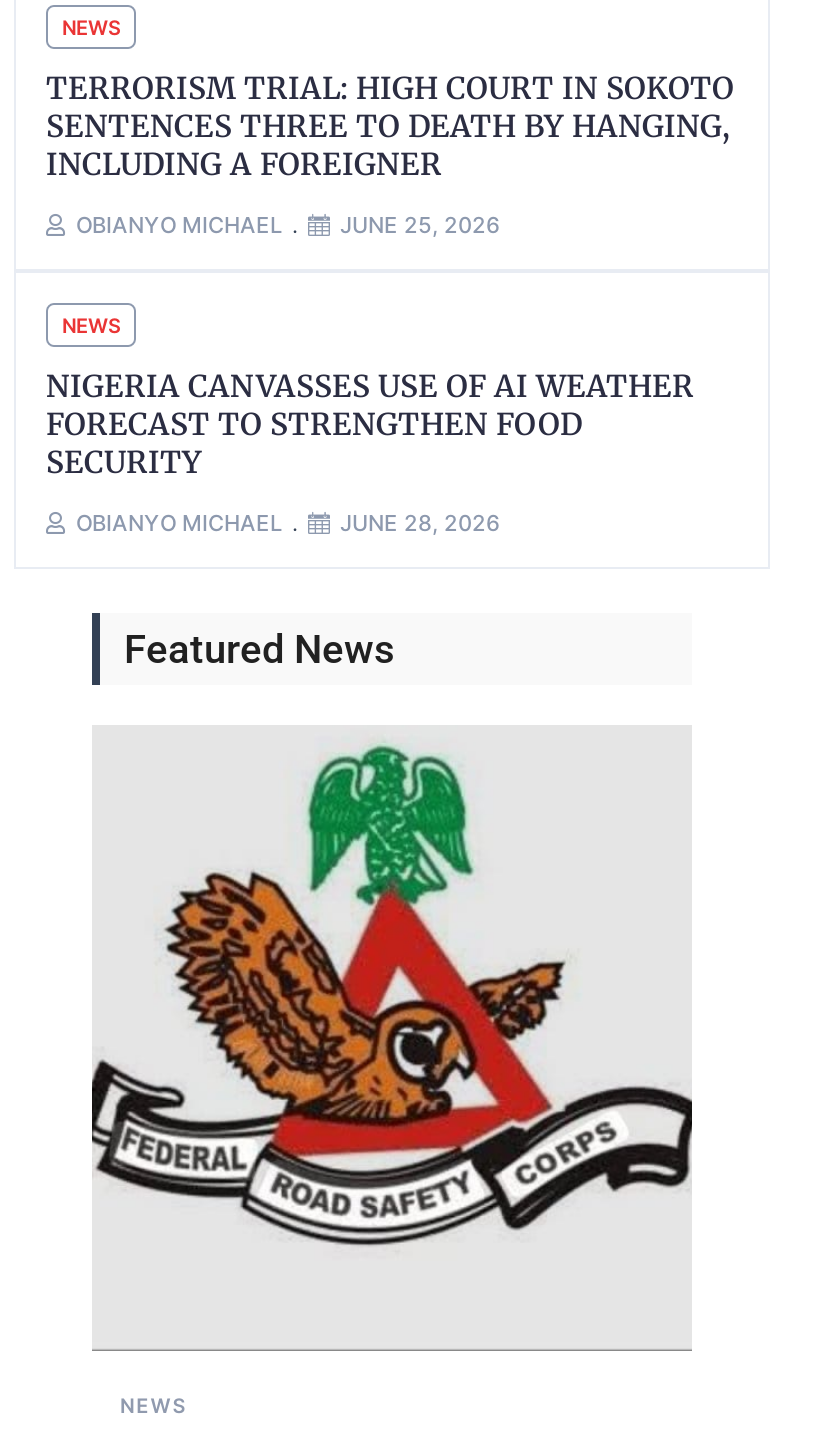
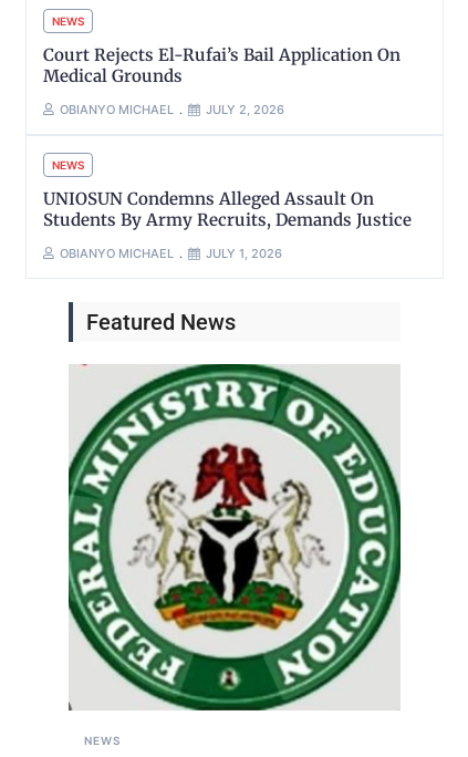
[46,69,734,183] TERRORISM TRIAL: HIGH COURT IN SOKOTO | SENTENCES THREE TO DEATH BY HANGING, | INCLUDING A FOREIGNER -> [43,44,401,86] Court Rejects El-Rufai’s Bail Application On | Medical Grounds
[340,211,500,239] JUNE 25, 2026 -> [206,101,284,117] JULY 2, 2026
[46,367,694,481] NIGERIA CANVASSES USE OF AI WEATHER | FORECAST TO STRENGTHEN FOOD | SECURITY -> [43,188,412,230] UNIOSUN Condemns Alleged Assault On | Students By Army Recruits, Demands Justice
[340,509,500,537] JUNE 28, 2026 -> [206,245,282,261] JULY 1, 2026
[90,724,694,1348] [image] -> [67,363,402,711] [image]

